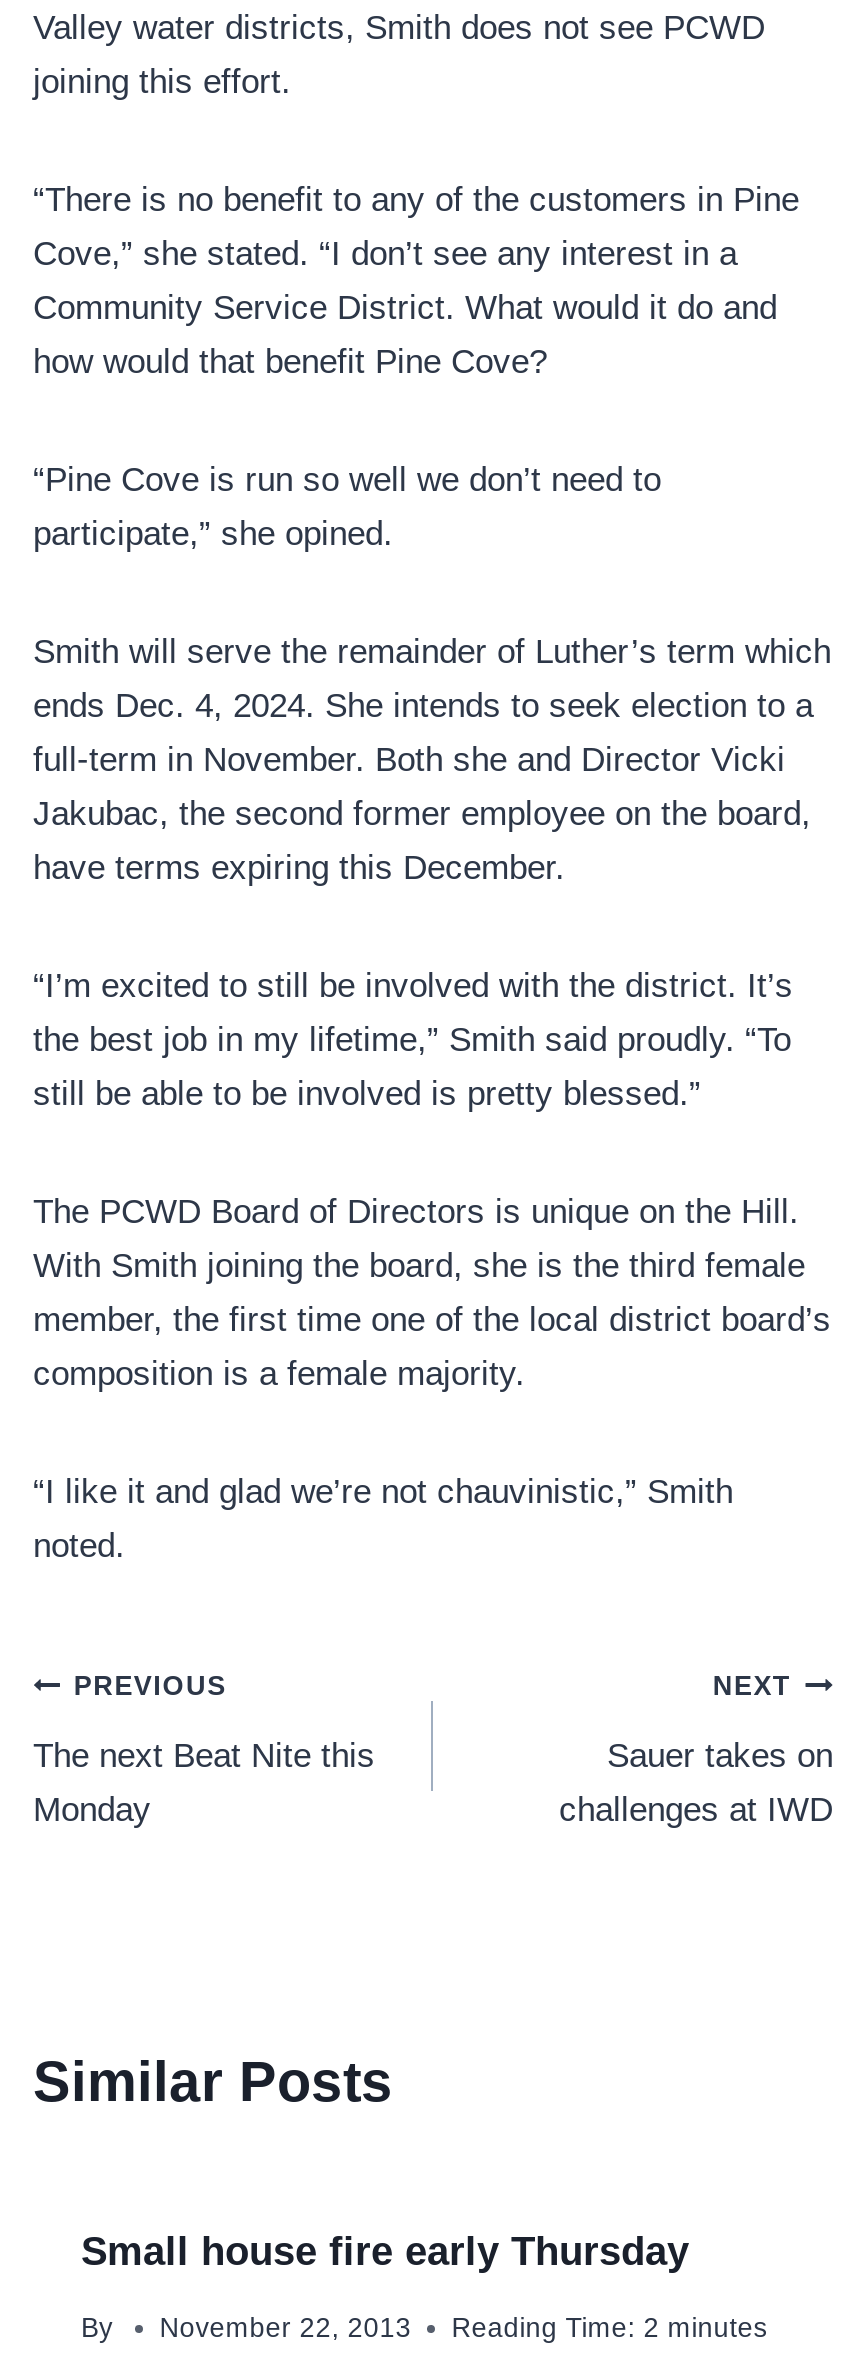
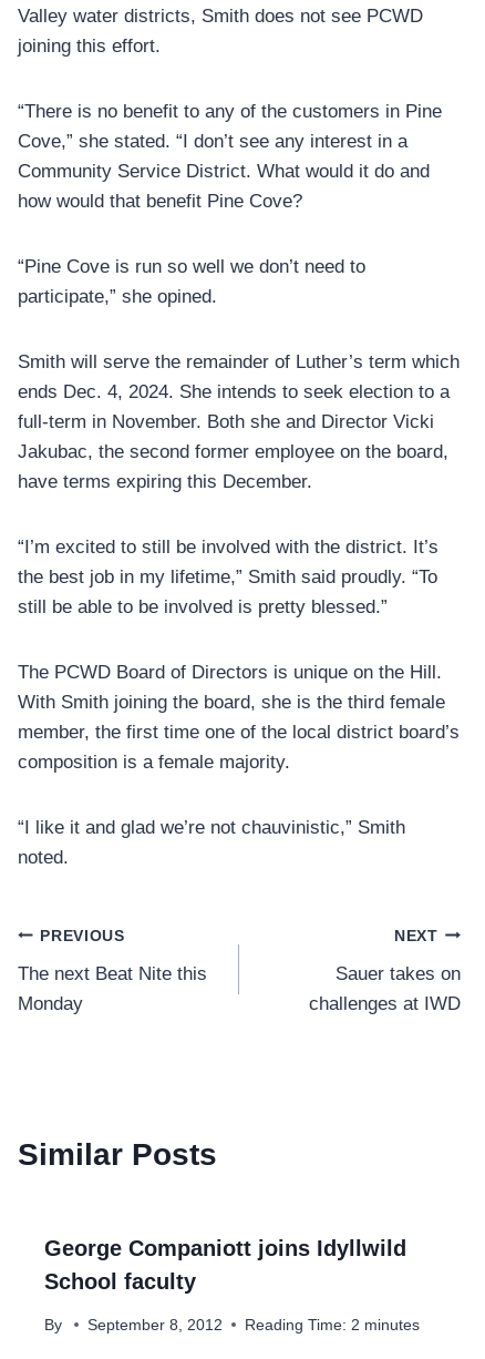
[81,2228,689,2272] Small house fire early Thursday -> [44,1236,406,1294] George Companiott joins Idyllwild | School faculty
[81,2313,767,2343] By November 22, 2013 Reading Time: 2 minutes -> [44,1317,420,1333] By September 8, 2012 Reading Time: 2 minutes

